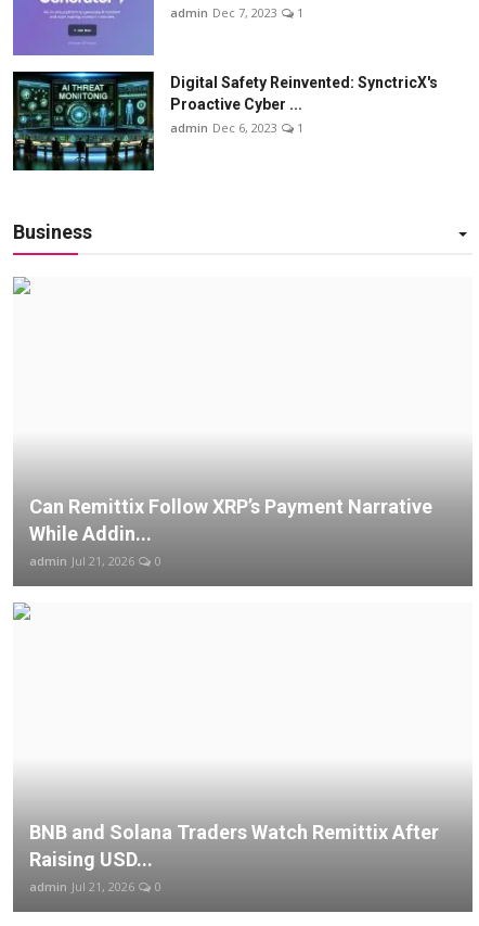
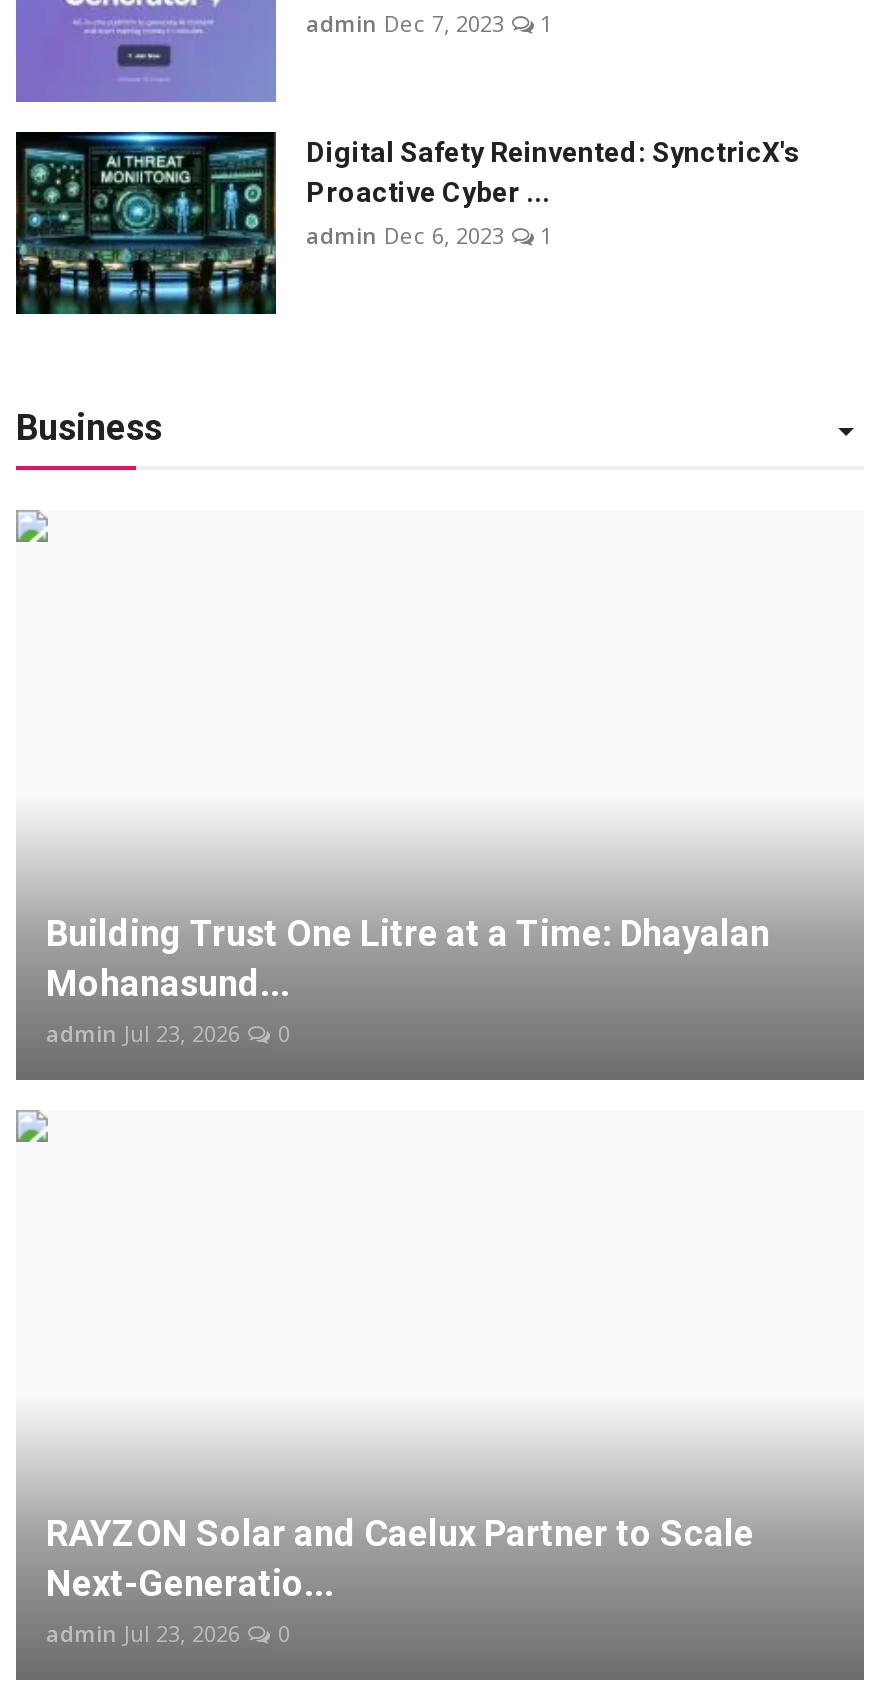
[29,494,432,568] Can Remittix Follow XRP’s Payment Narrative | While Addin... | admin Jul 21, 2026 -> [46,911,770,1047] Building Trust One Litre at a Time: Dhayalan | Mohanasund... | admin Jul 23, 2026
[29,820,439,894] BNB and Solana Traders Watch Remittix After | Raising USD... | admin Jul 21, 2026 -> [46,1511,754,1647] RAYZON Solar and Caelux Partner to Scale | Next-Generatio... | admin Jul 23, 2026

